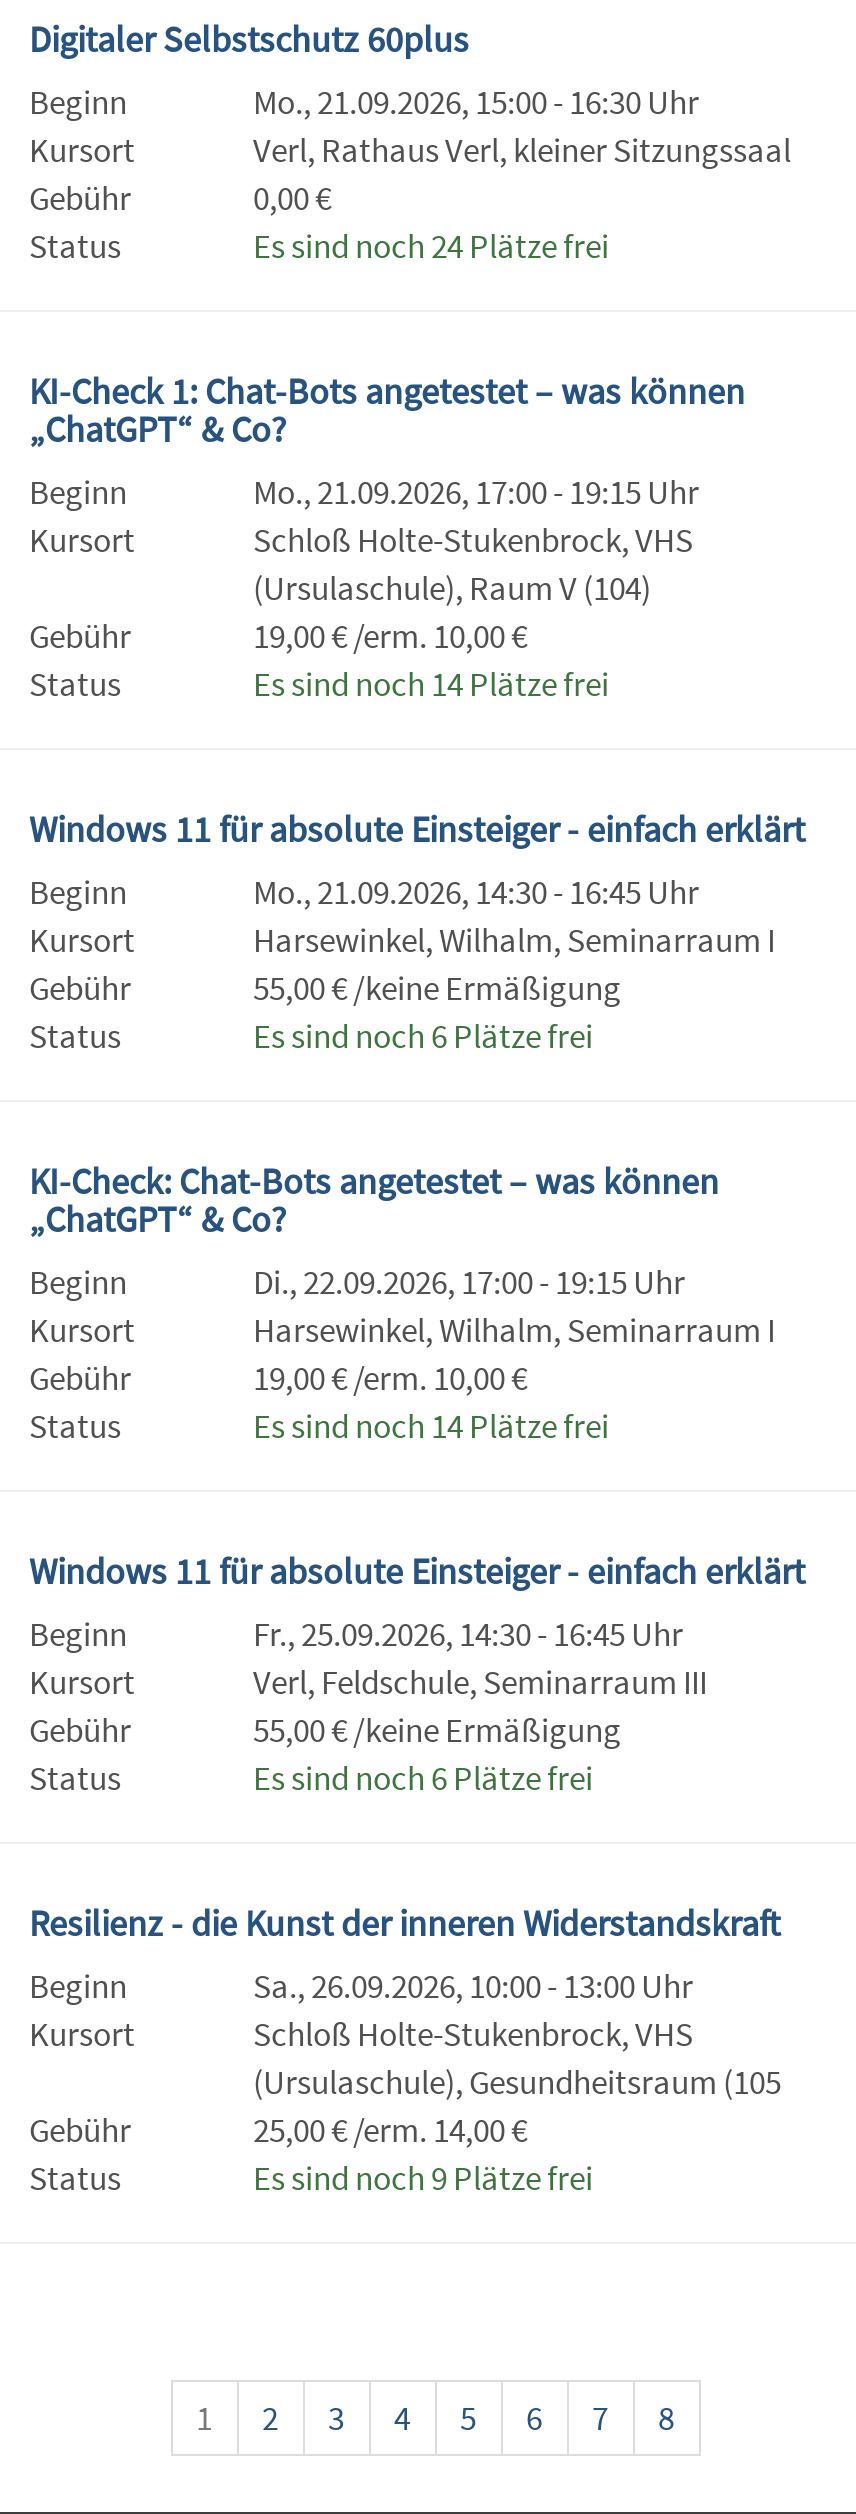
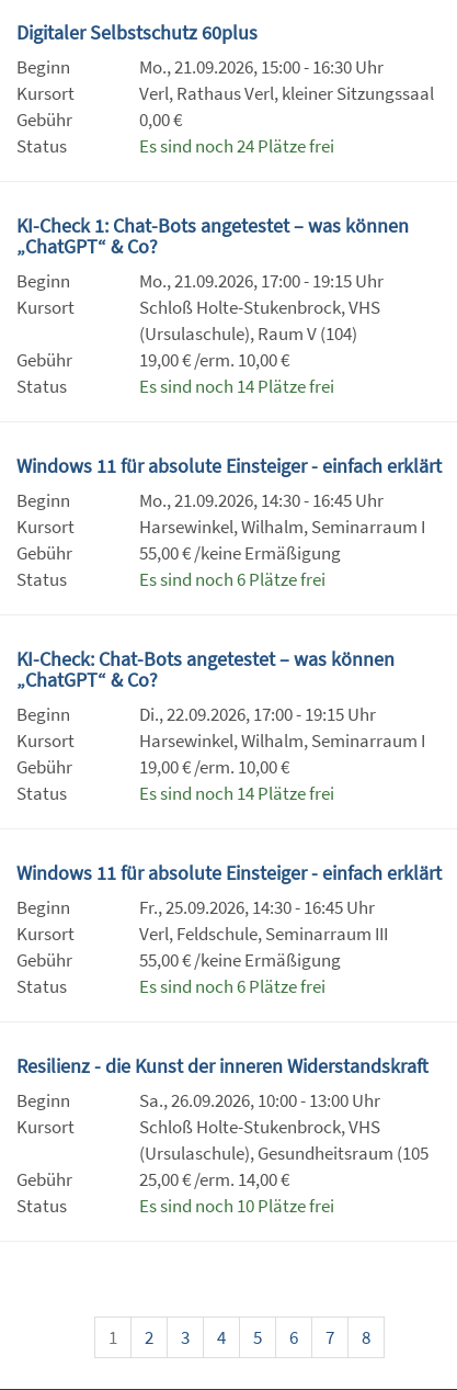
[253,2156,593,2200] Es sind noch 9 Plätze frei -> [139,1194,334,1218] Es sind noch 10 Plätze frei

